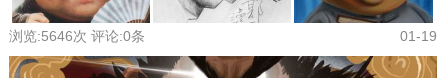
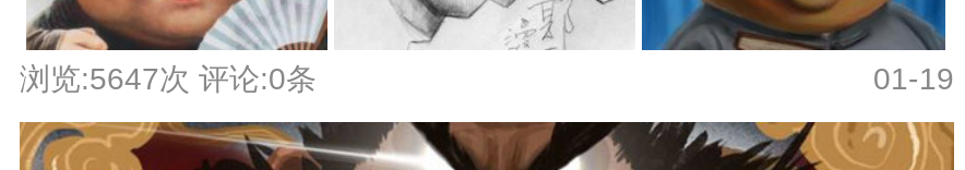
[9,28,145,44] 浏览:5646次 评论:0条 -> [20,60,317,95] 浏览:5647次 评论:0条

